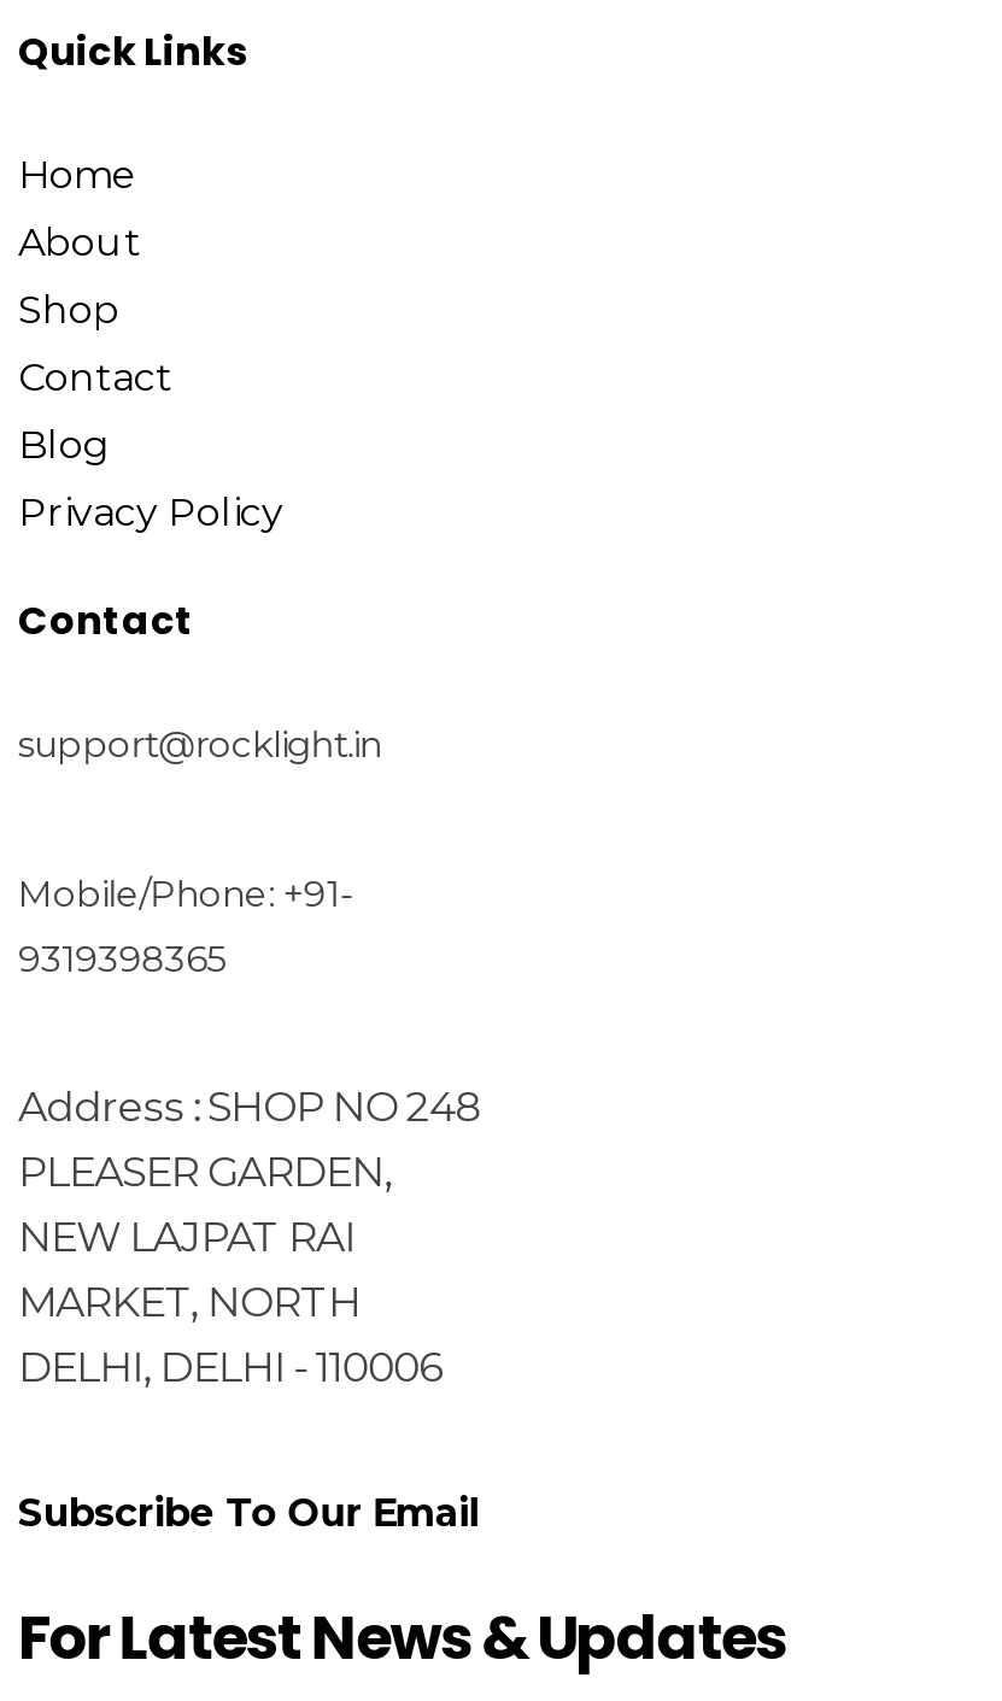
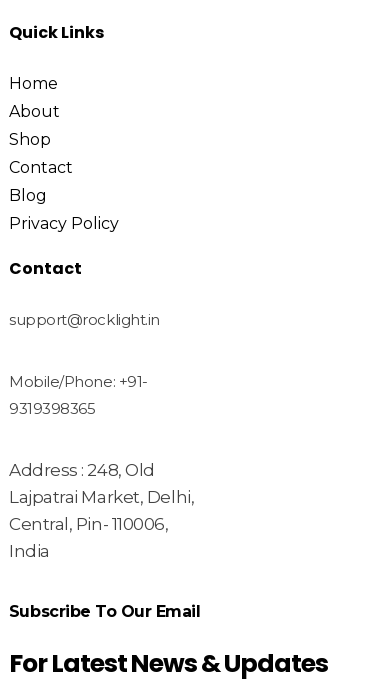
[18,1083,480,1391] Address : SHOP NO 248 | PLEASER GARDEN, | NEW LAJPAT RAI | MARKET, NORTH | DELHI, DELHI - 110006 -> [9,460,194,561] Address : 248, Old | Lajpatrai Market, Delhi, | Central, Pin- 110006, | India

